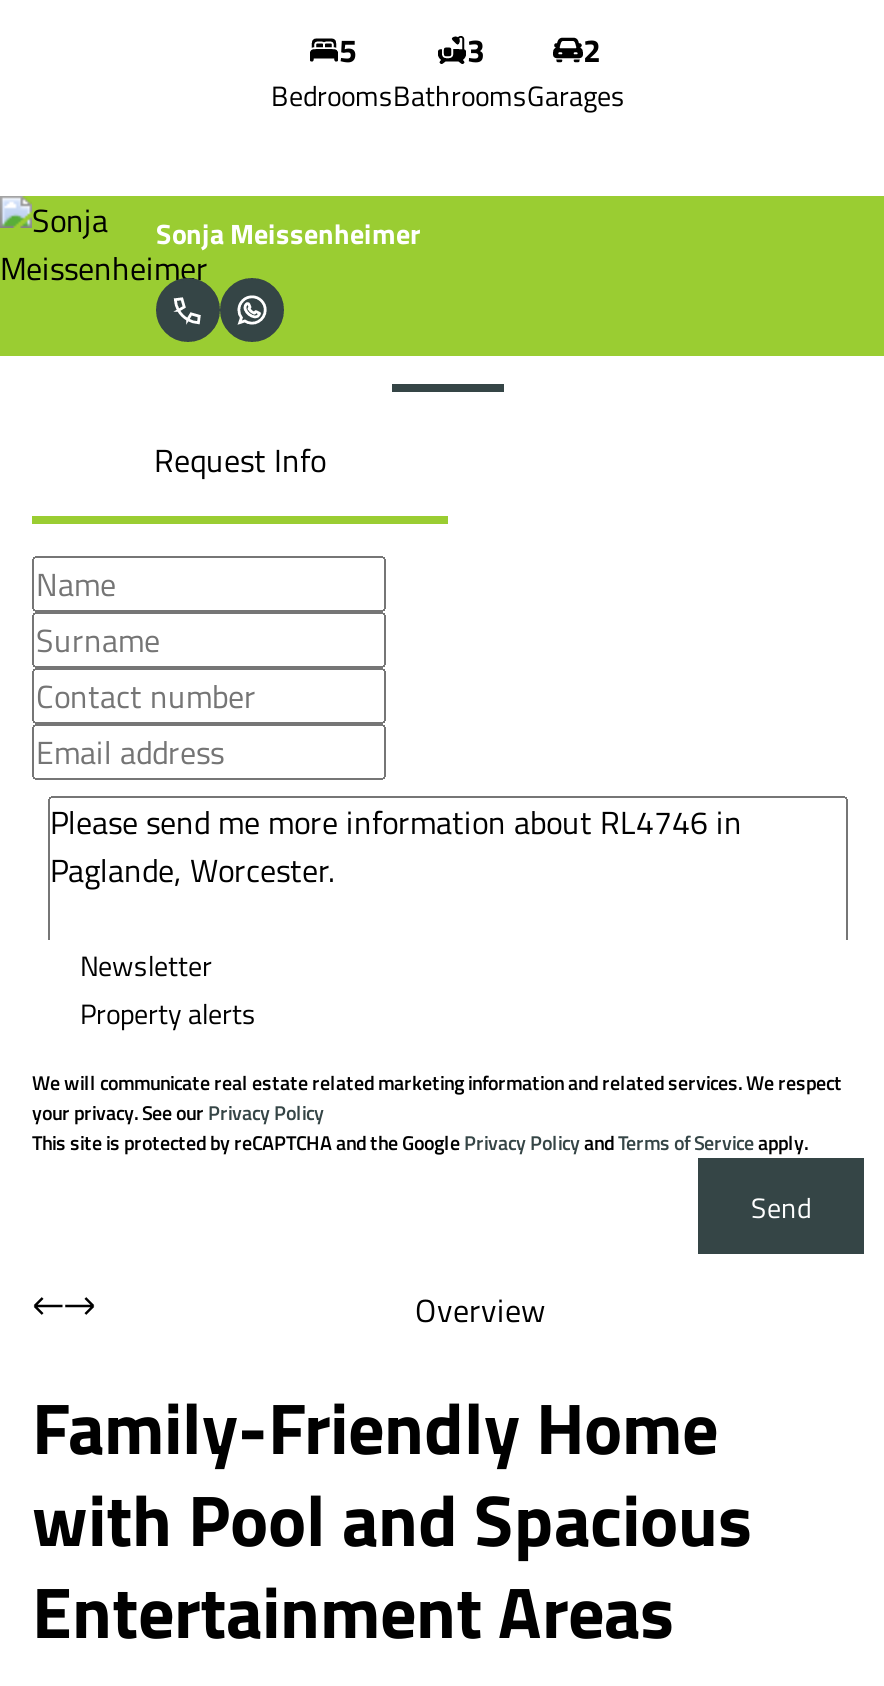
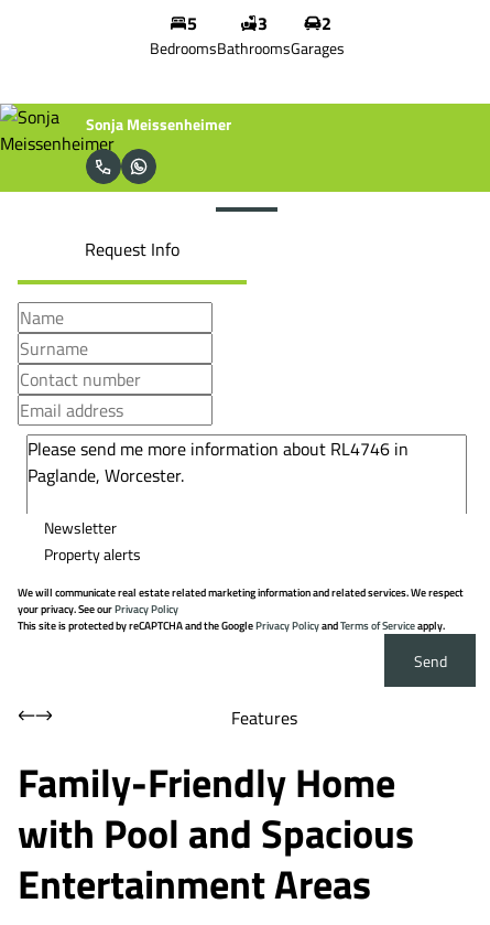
[415,1286,545,1334] Overview -> [231,704,297,731] Features

